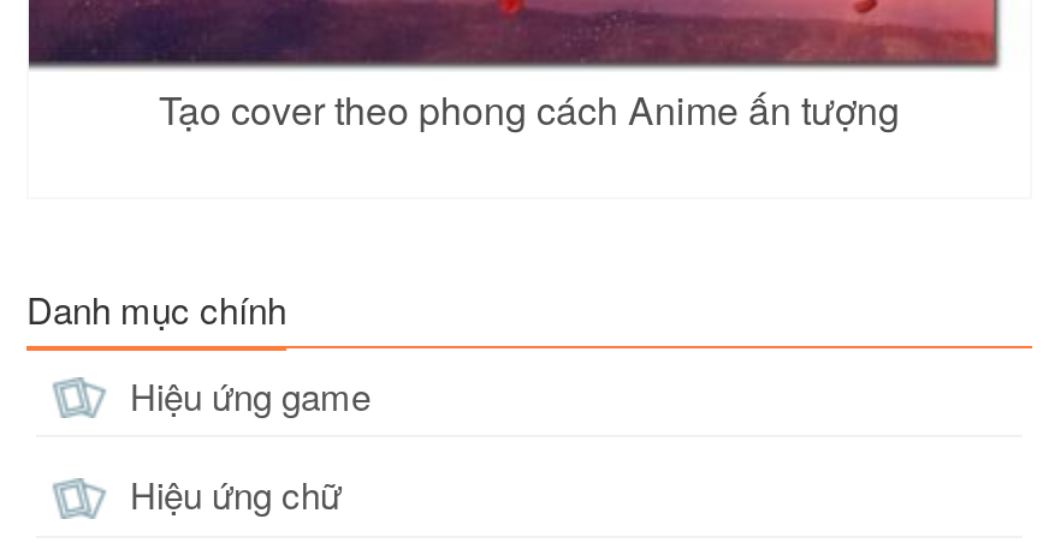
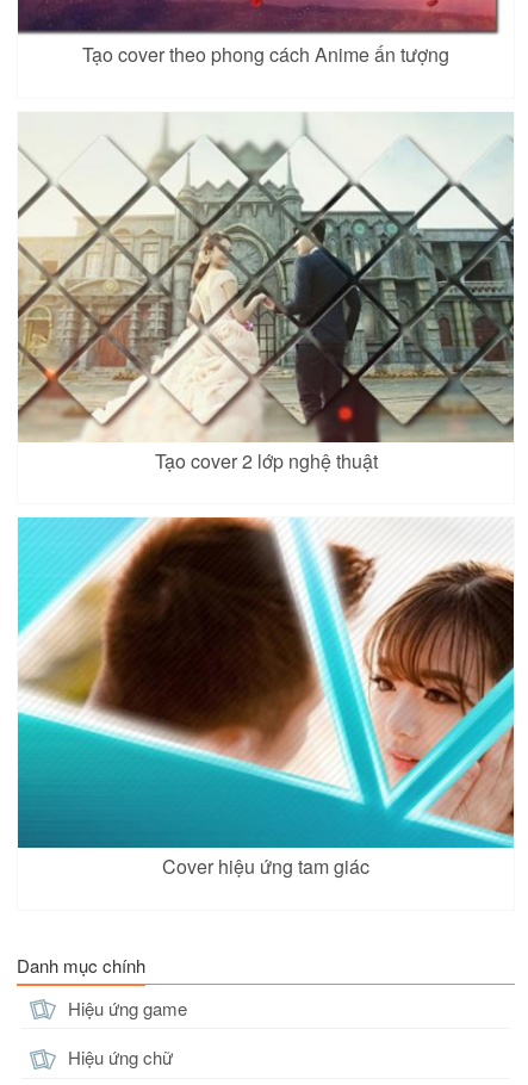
none -> [17,112,515,475] [image] | Tạo cover 2 lớp nghệ thuật
none -> [17,516,515,881] [image] | Cover hiệu ứng tam giác

